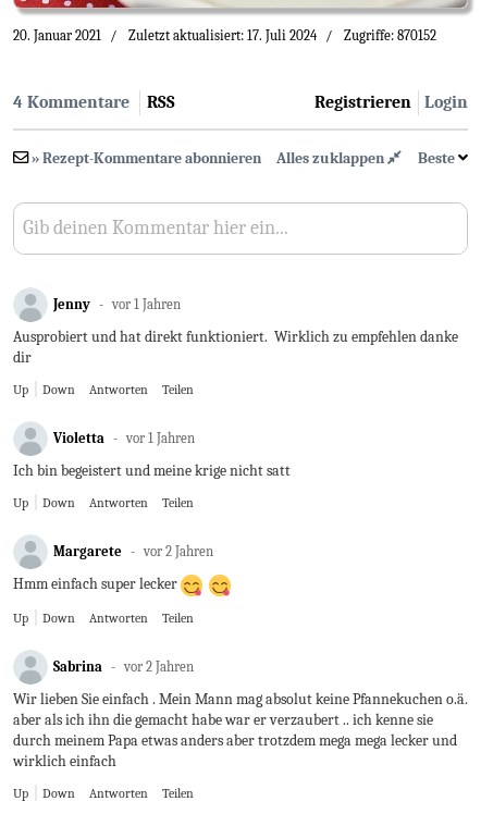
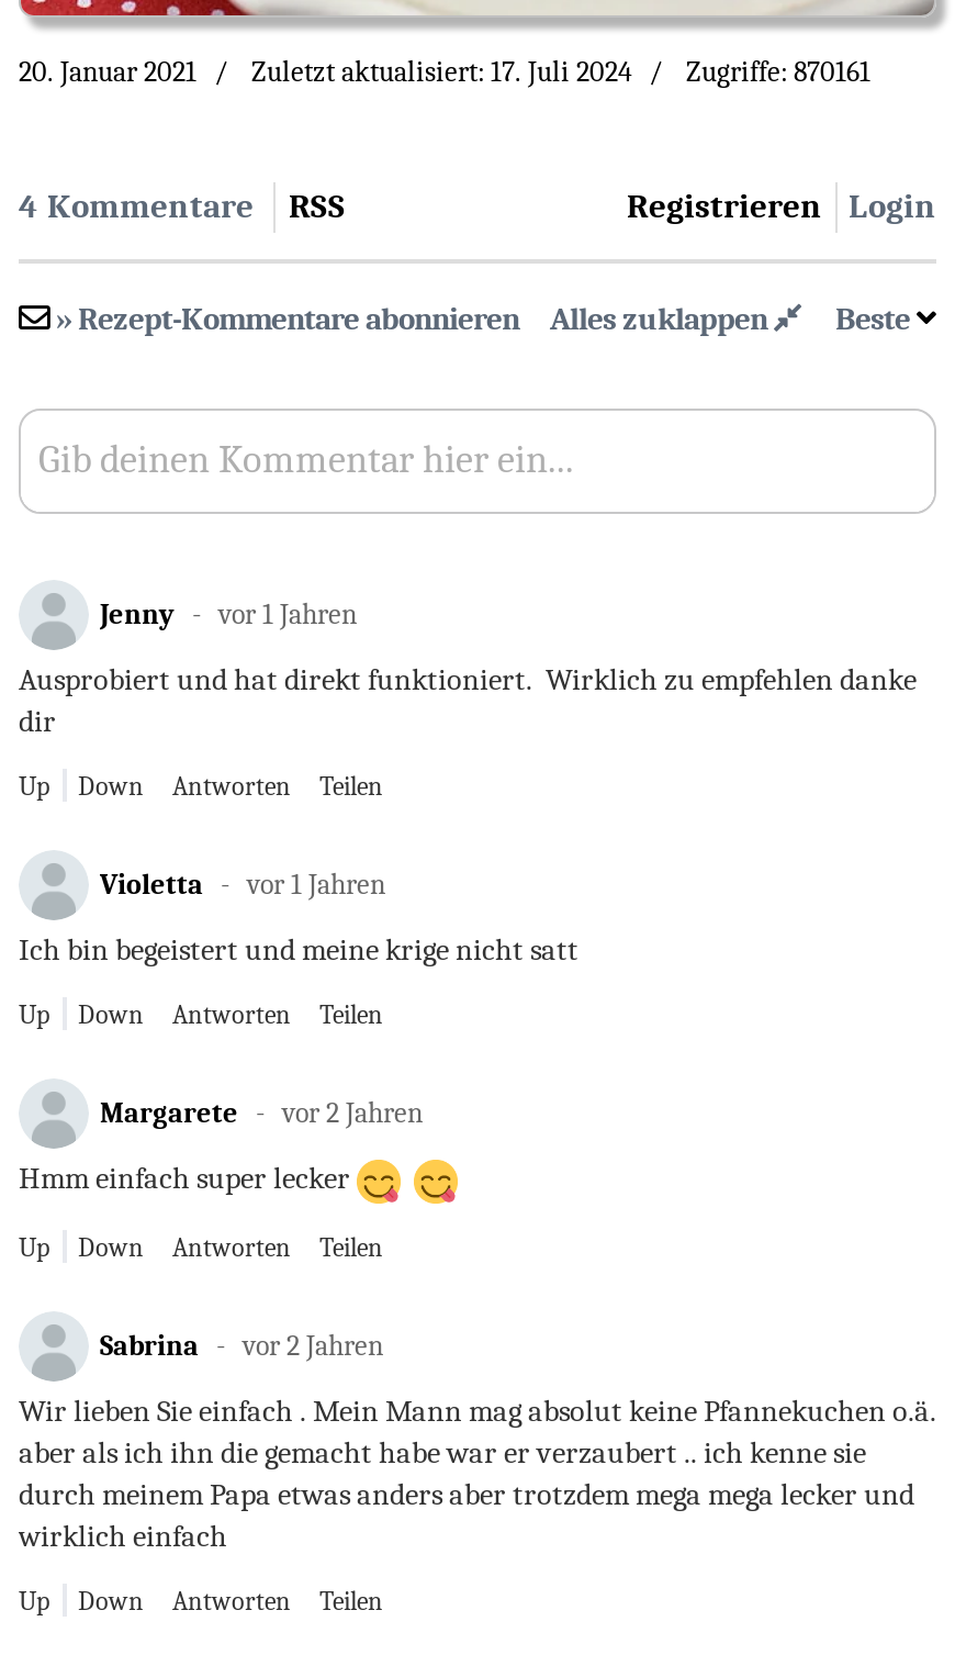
[13,27,436,43] 20. Januar 2021 Zuletzt aktualisiert: 17. Juli 2024 Zugriffe: 870152 -> [19,55,870,88] 20. Januar 2021 Zuletzt aktualisiert: 17. Juli 2024 Zugriffe: 870161

